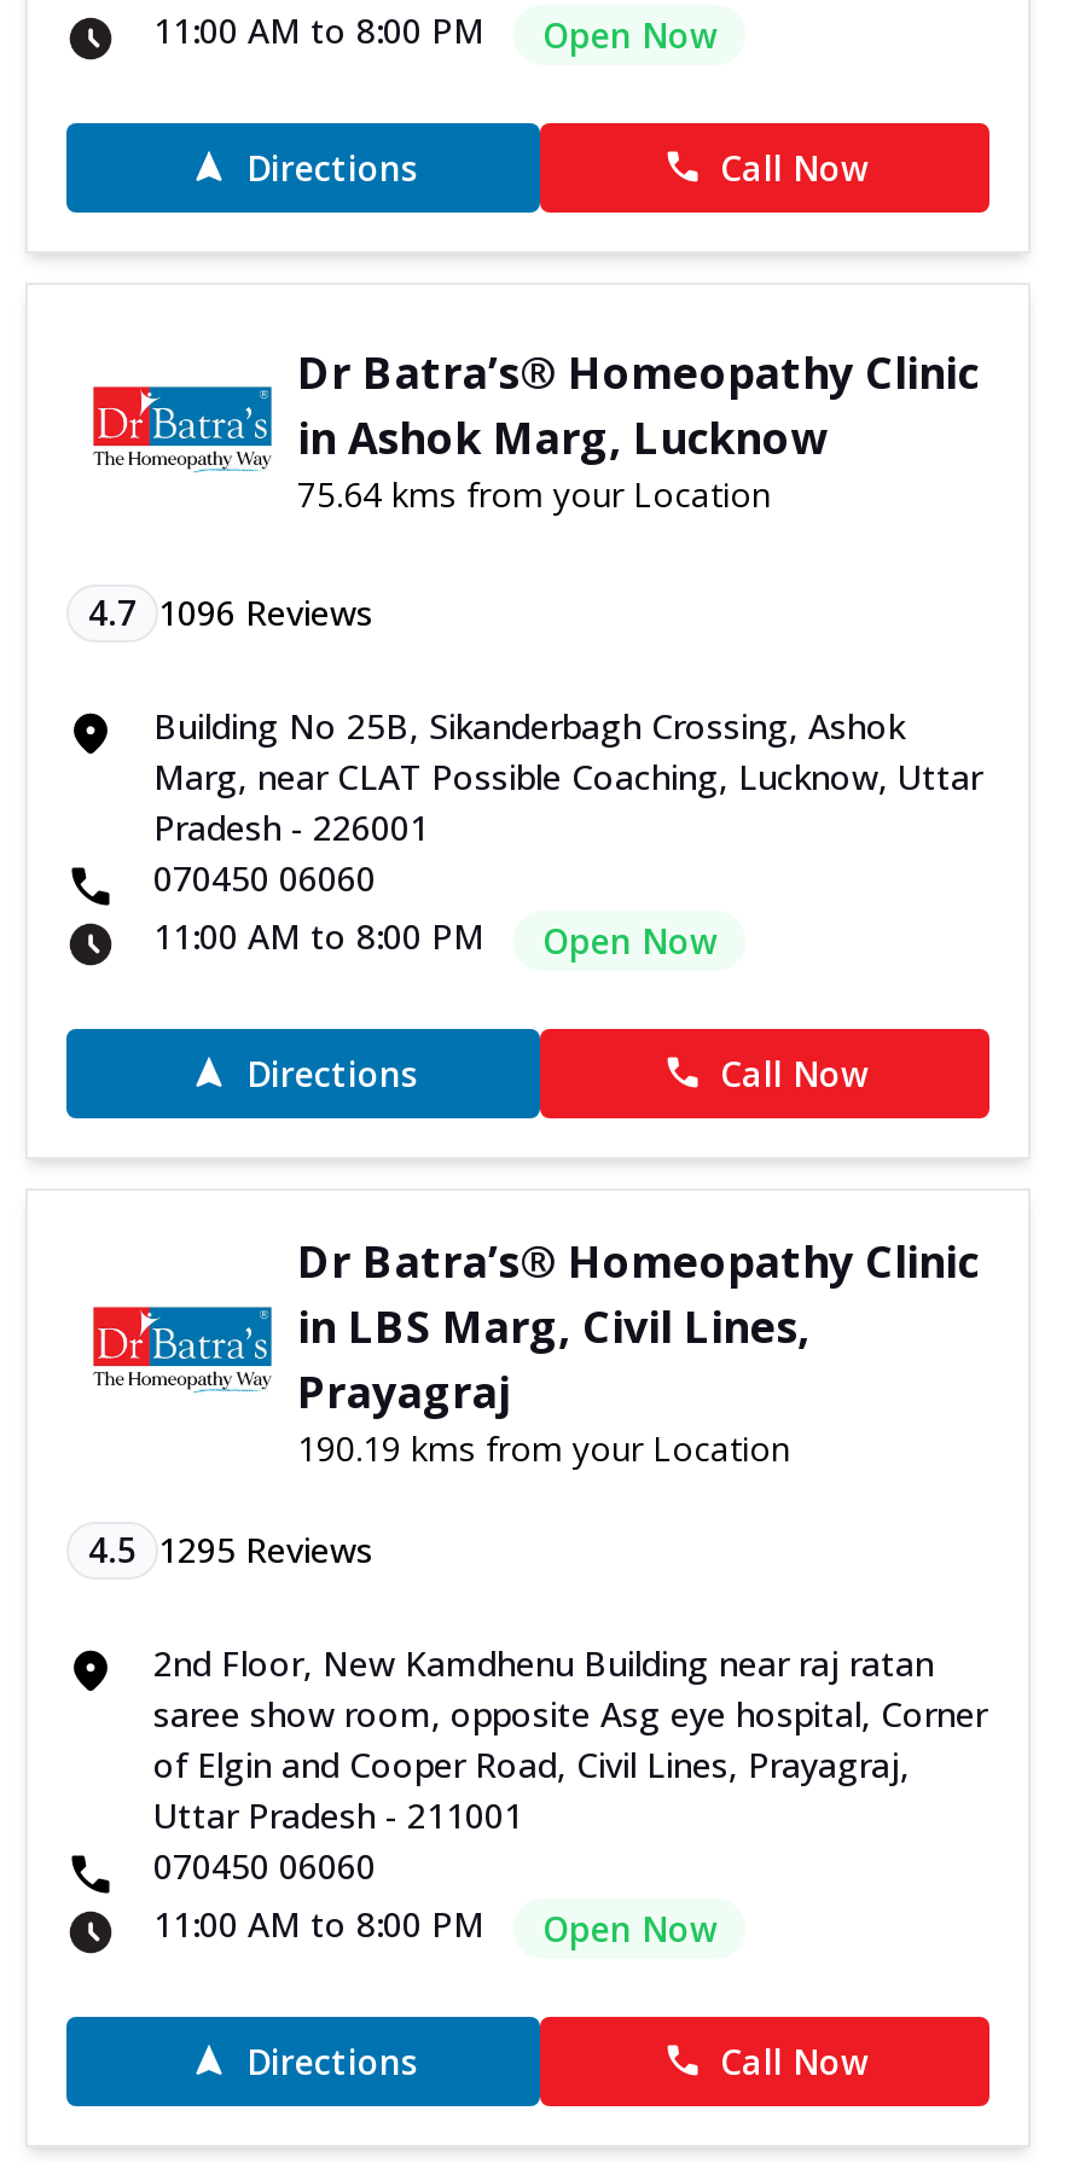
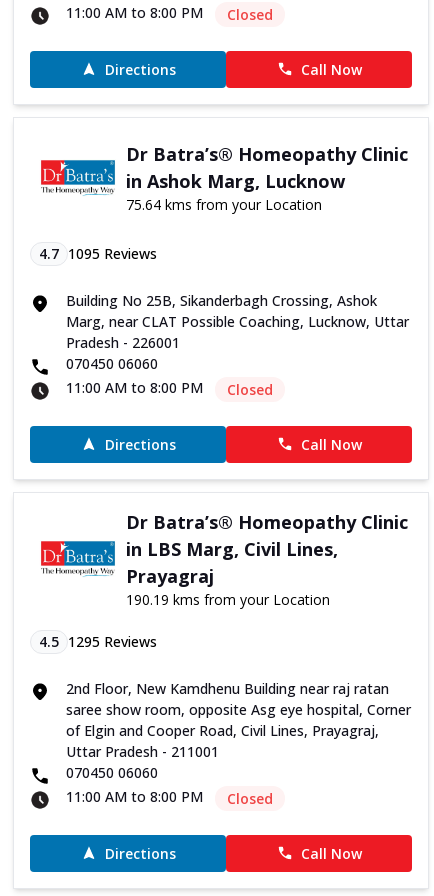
[542,11,716,57] Open Now -> [227,5,273,24] Closed
[88,589,373,635] 4.7 1096 Reviews -> [39,244,157,263] 4.7 1095 Reviews
[542,917,716,963] Open Now -> [227,380,273,399] Closed
[542,1905,716,1951] Open Now -> [227,789,273,808] Closed

